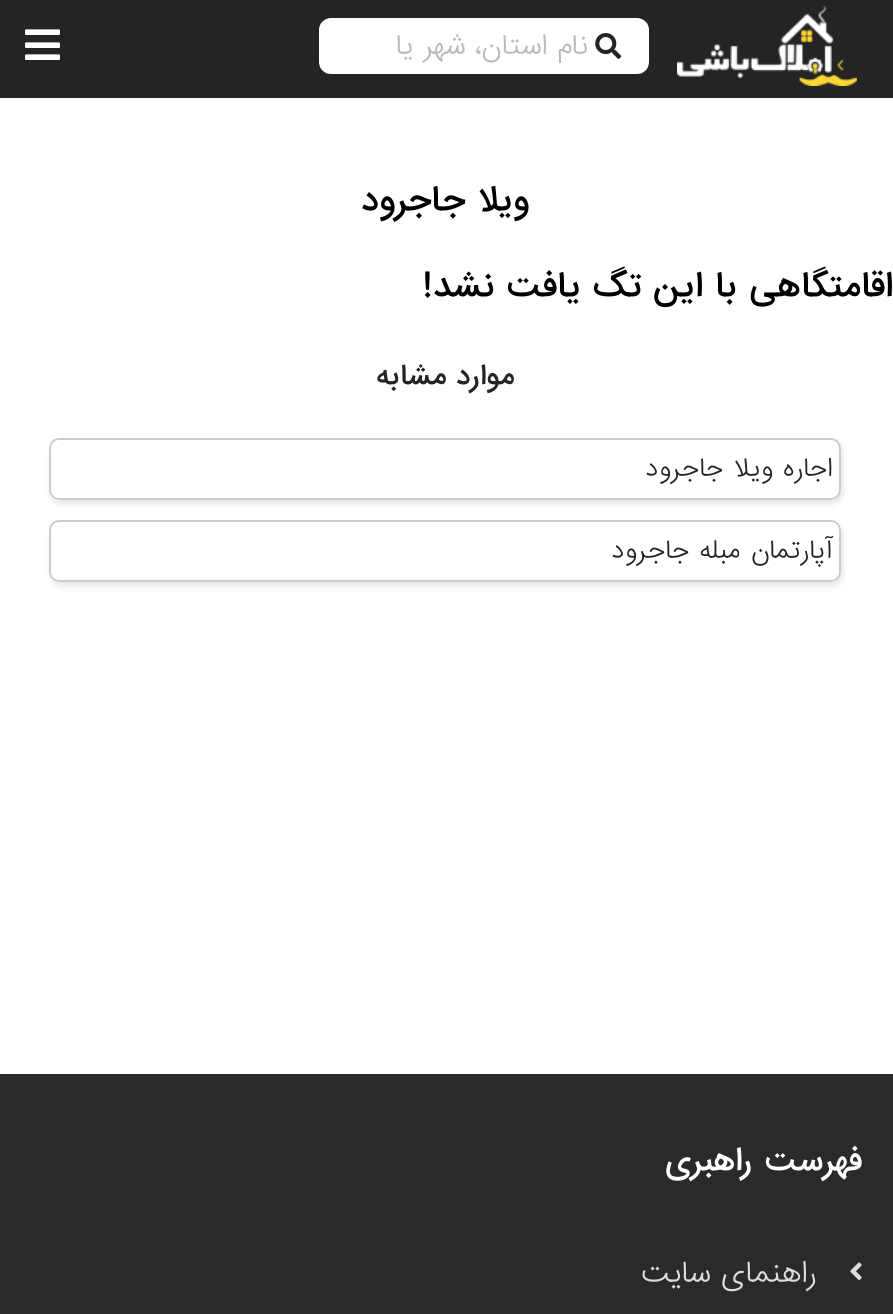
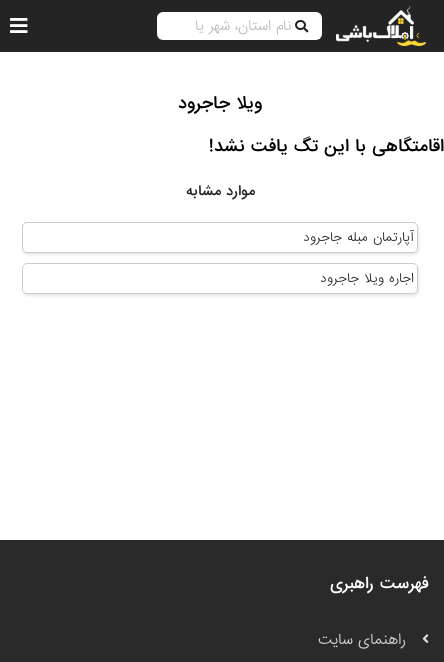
moved [645,450,833,488] -> [320,269,414,288]: اجاره ویلا جاجرود
moved [611,532,833,570] -> [303,228,414,247]: آپارتمان مبله جاجرود

